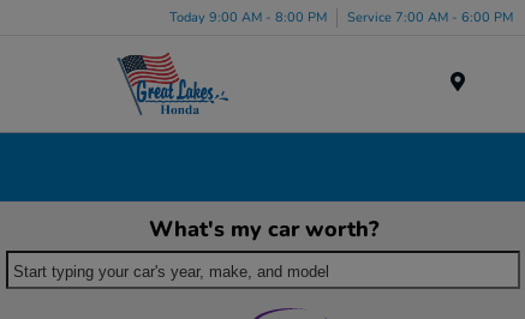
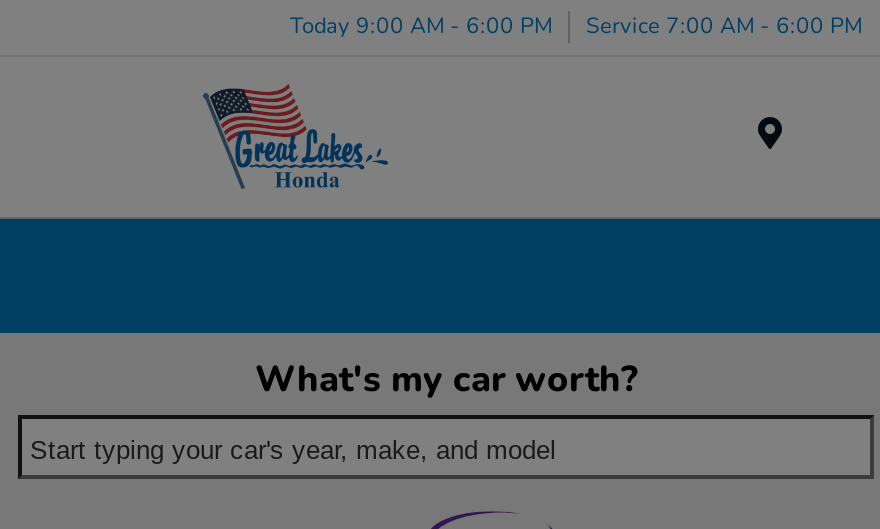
[169,8,513,26] Today 9:00 AM - 8:00 PM Service 7:00 AM - 6:00 PM -> [290,10,862,40] Today 9:00 AM - 6:00 PM Service 7:00 AM - 6:00 PM

